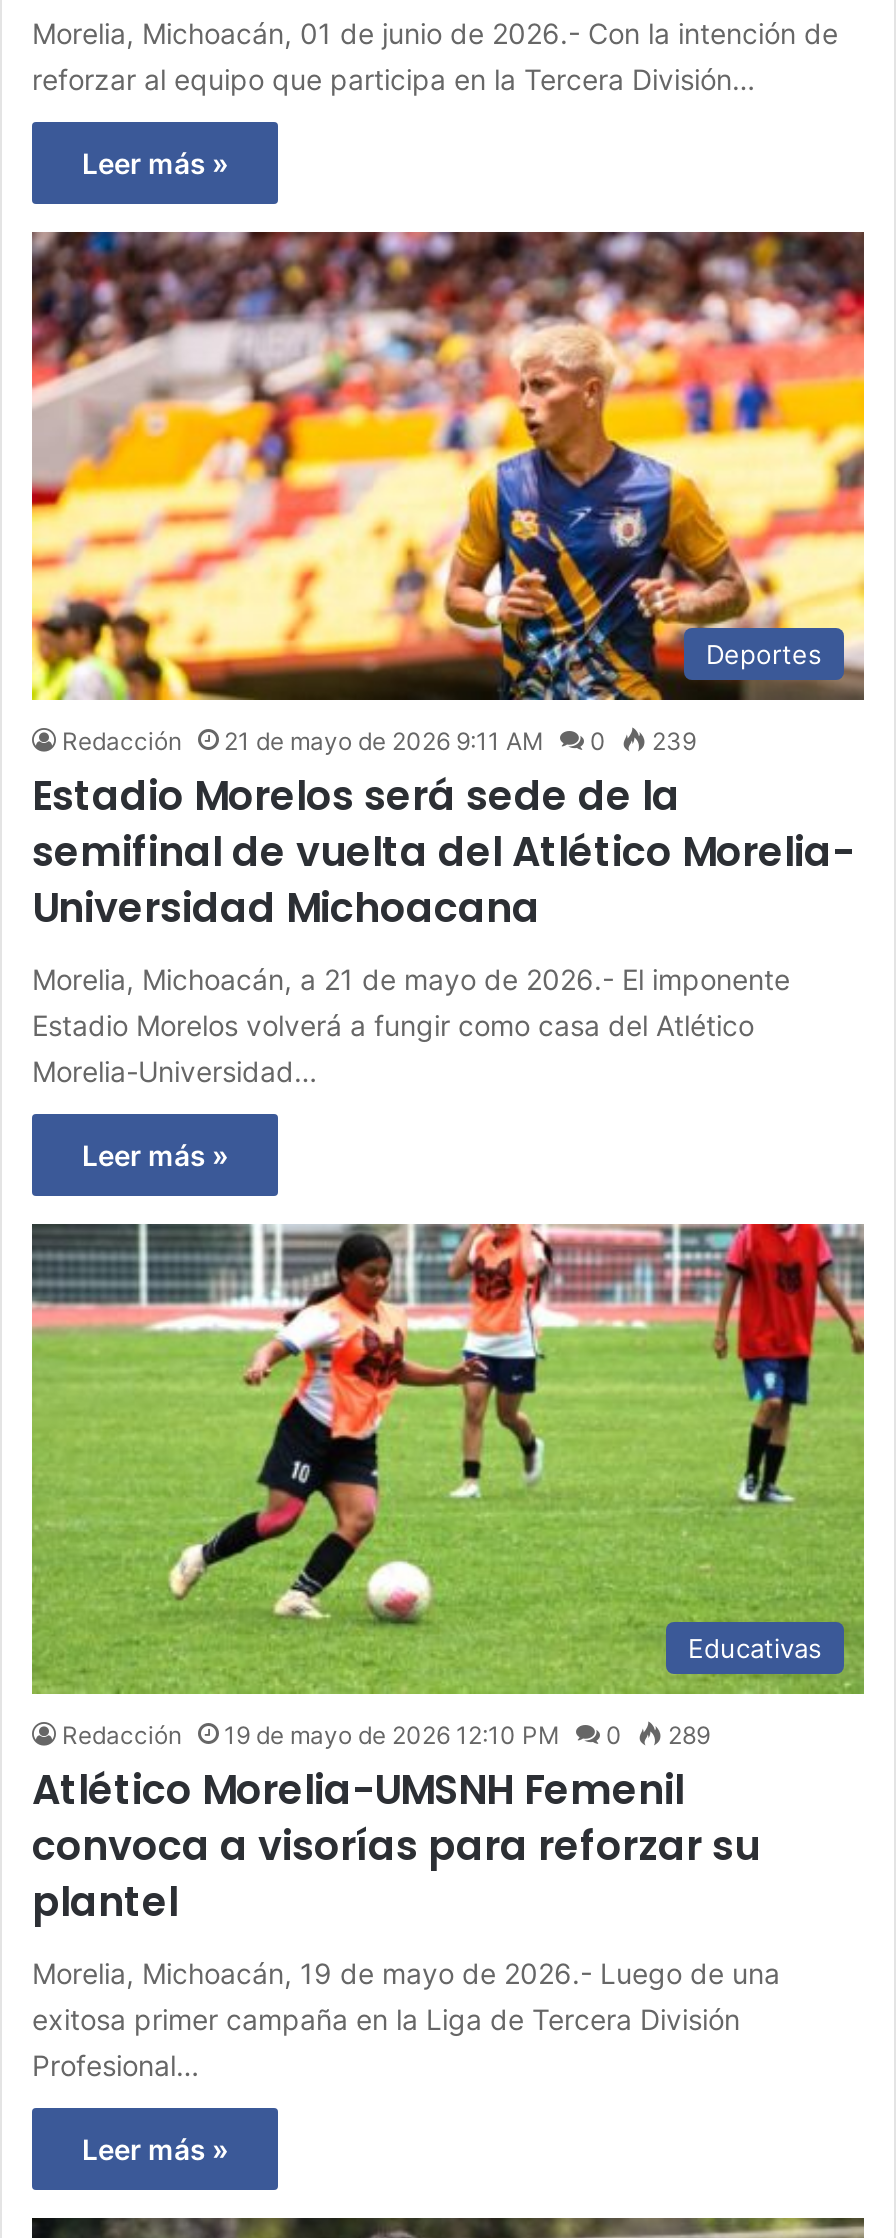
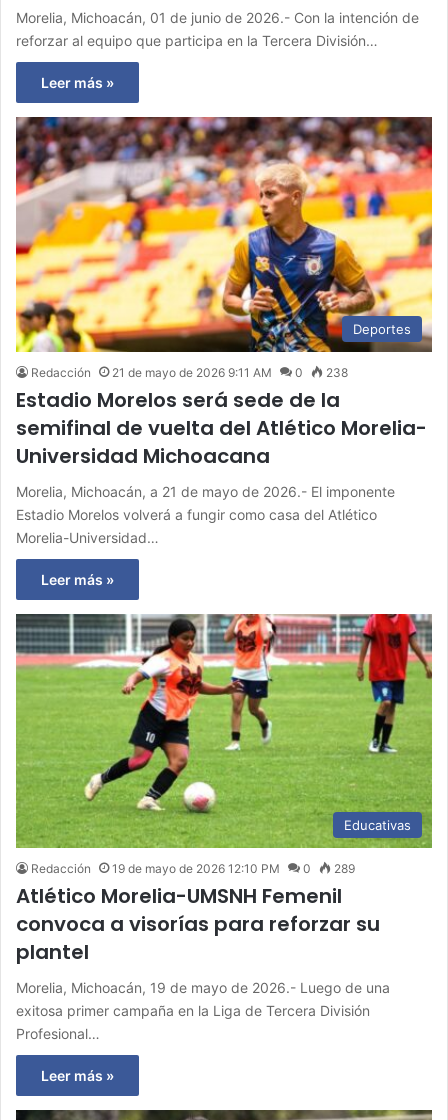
[62,727,696,757] Redacción 21 de mayo de 2026 9:11 AM 0 239 -> [31,364,348,379] Redacción 21 de mayo de 2026 9:11 AM 0 238

